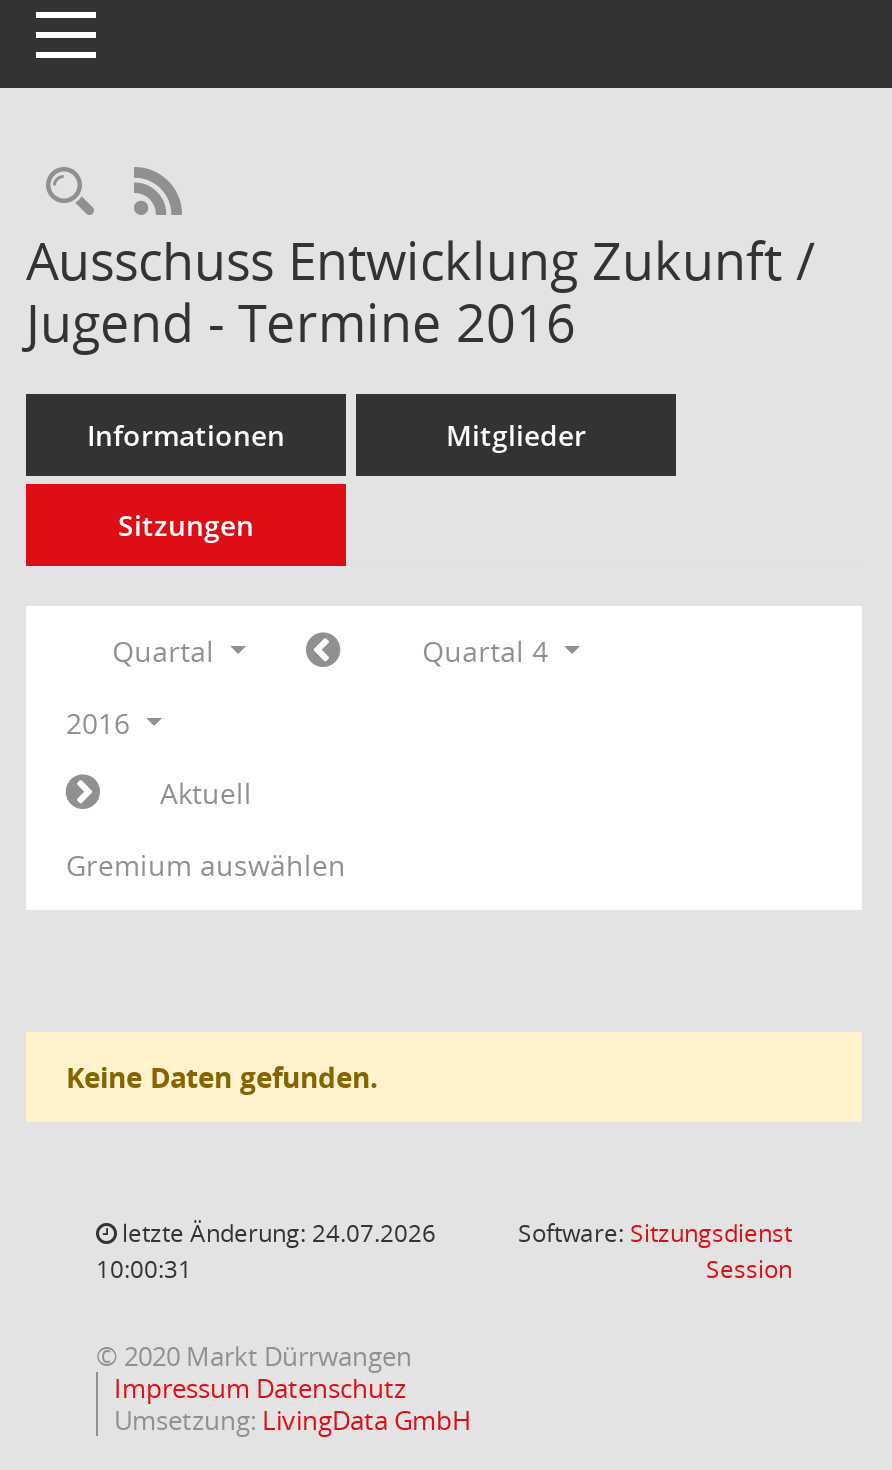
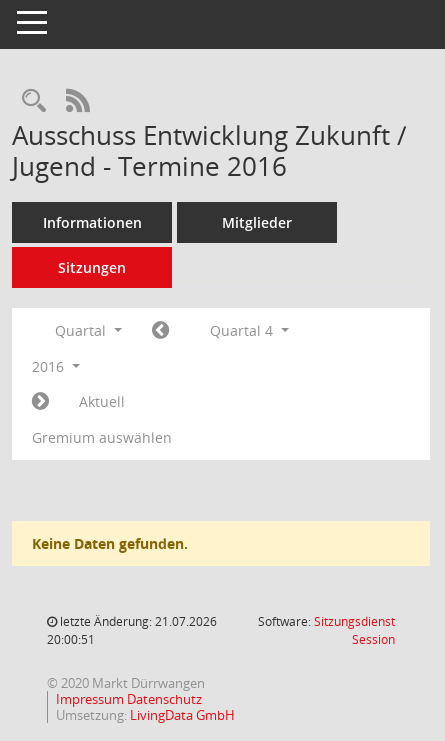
[116,1216,436,1250] letzte Änderung: 24.07.2026 -> [57,613,217,630] letzte Änderung: 21.07.2026
[96,1252,192,1286] 10:00:31 -> [47,631,95,648] 20:00:51

